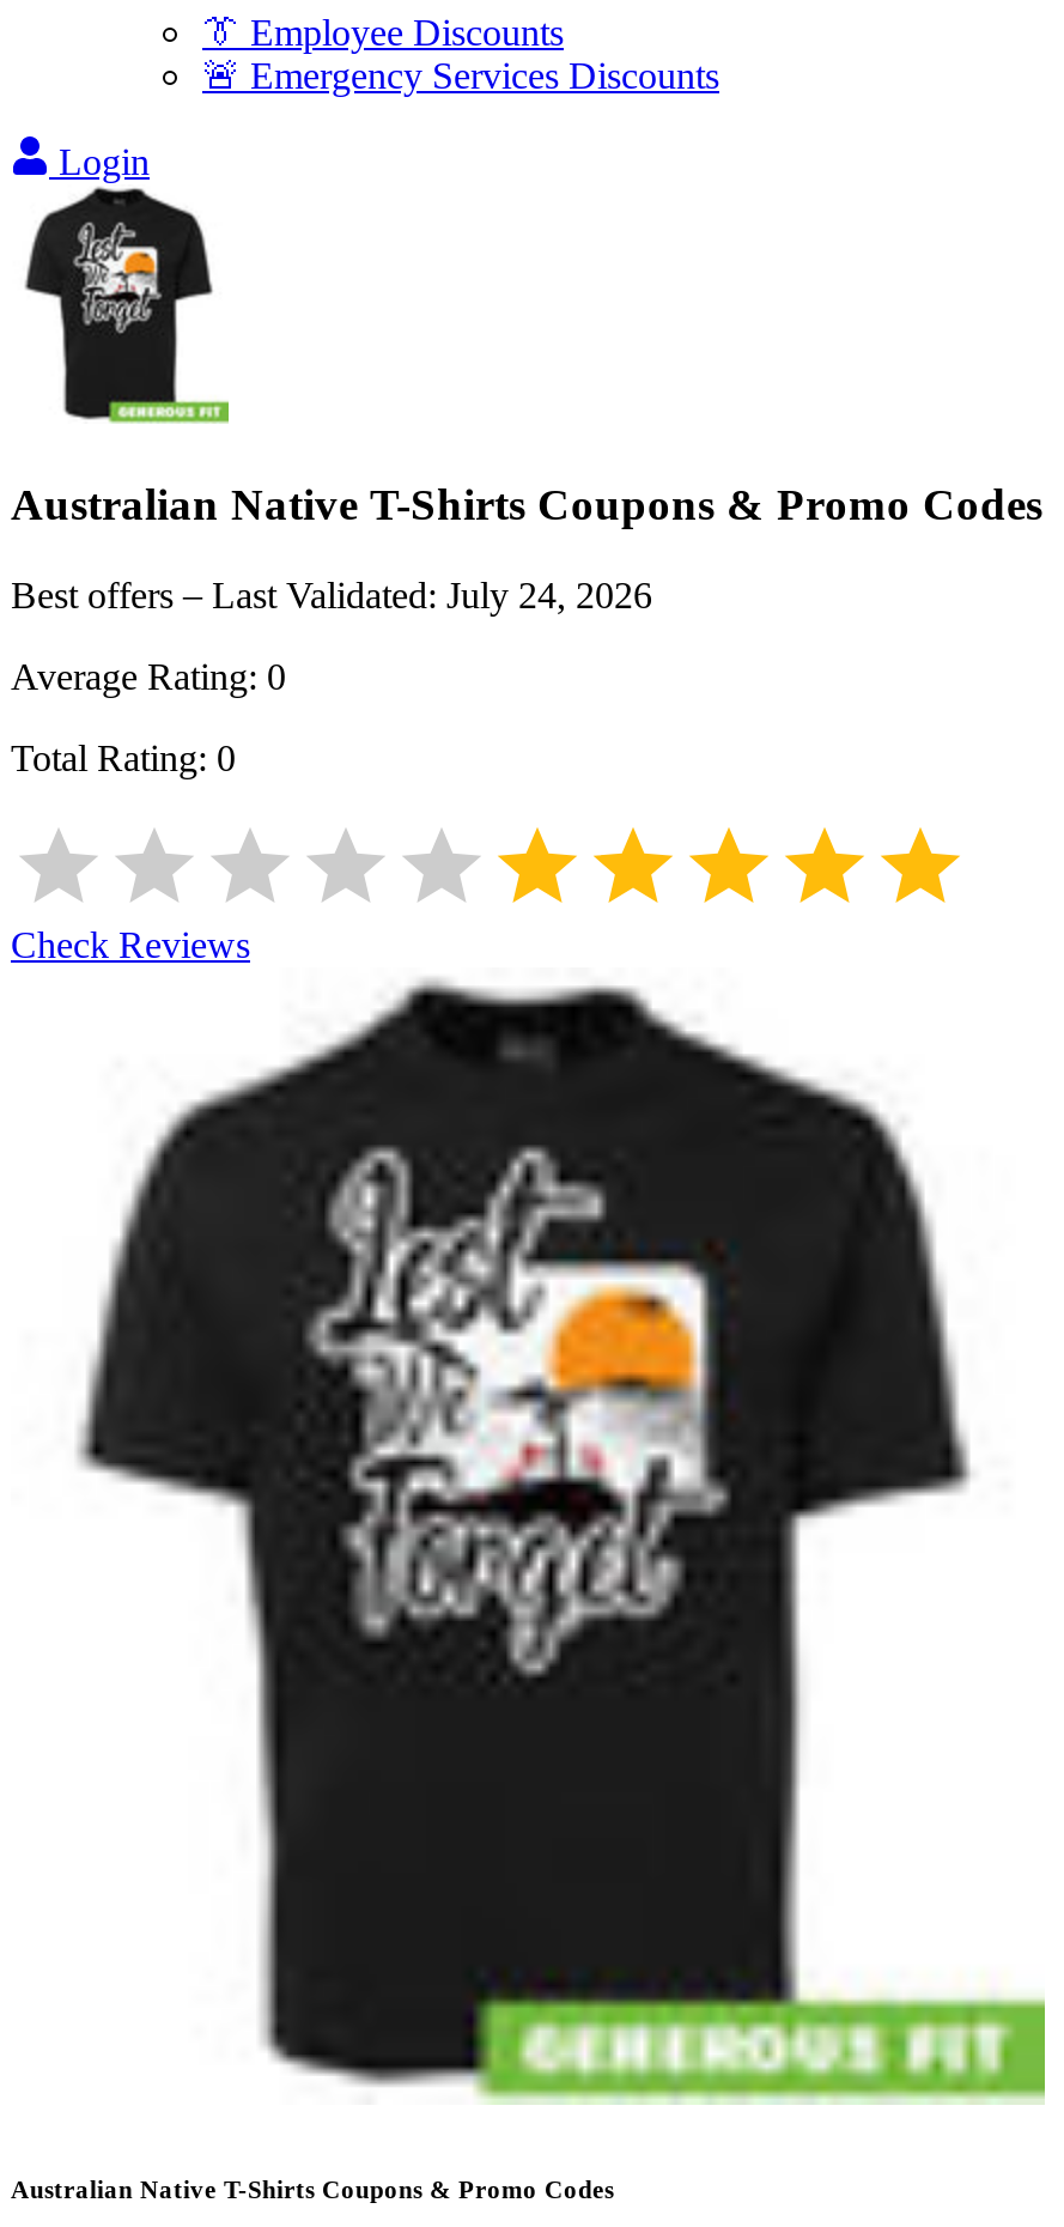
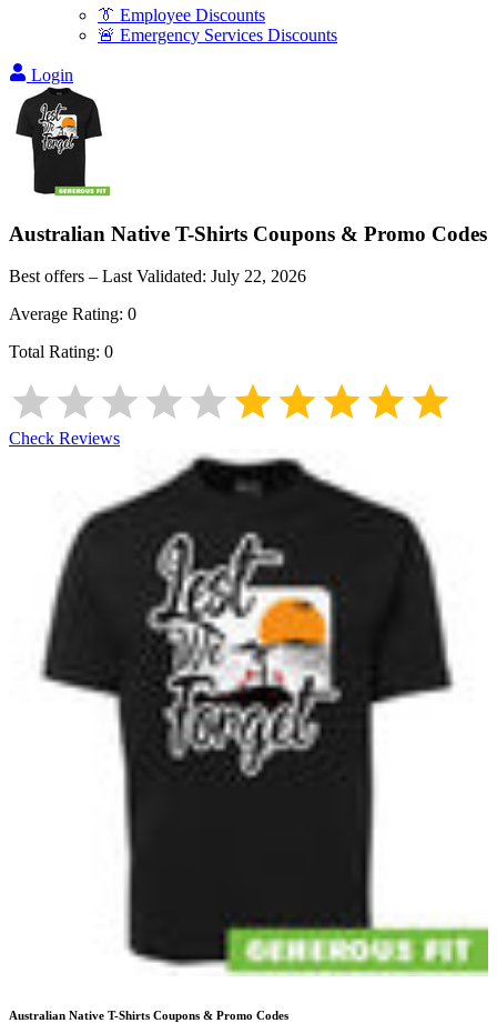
[11,576,652,616] Best offers – Last Validated: July 24, 2026 -> [9,267,306,286] Best offers – Last Validated: July 22, 2026

